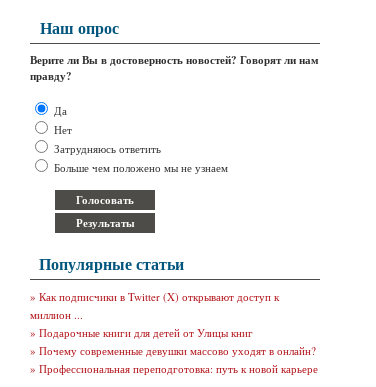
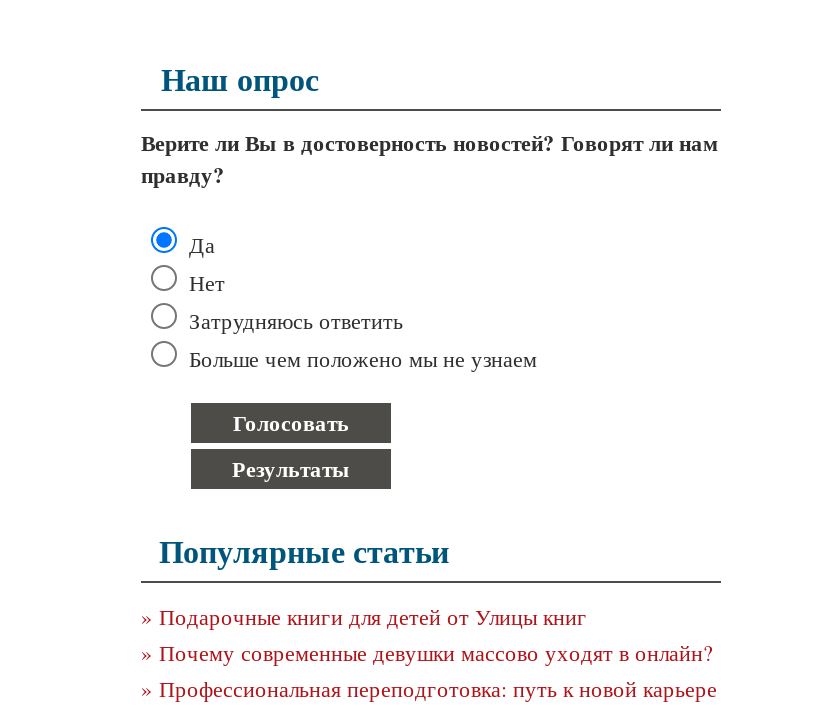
[30,289,279,322] » Как подписчики в Twitter (X) открывают доступ к | миллион ... -> none

